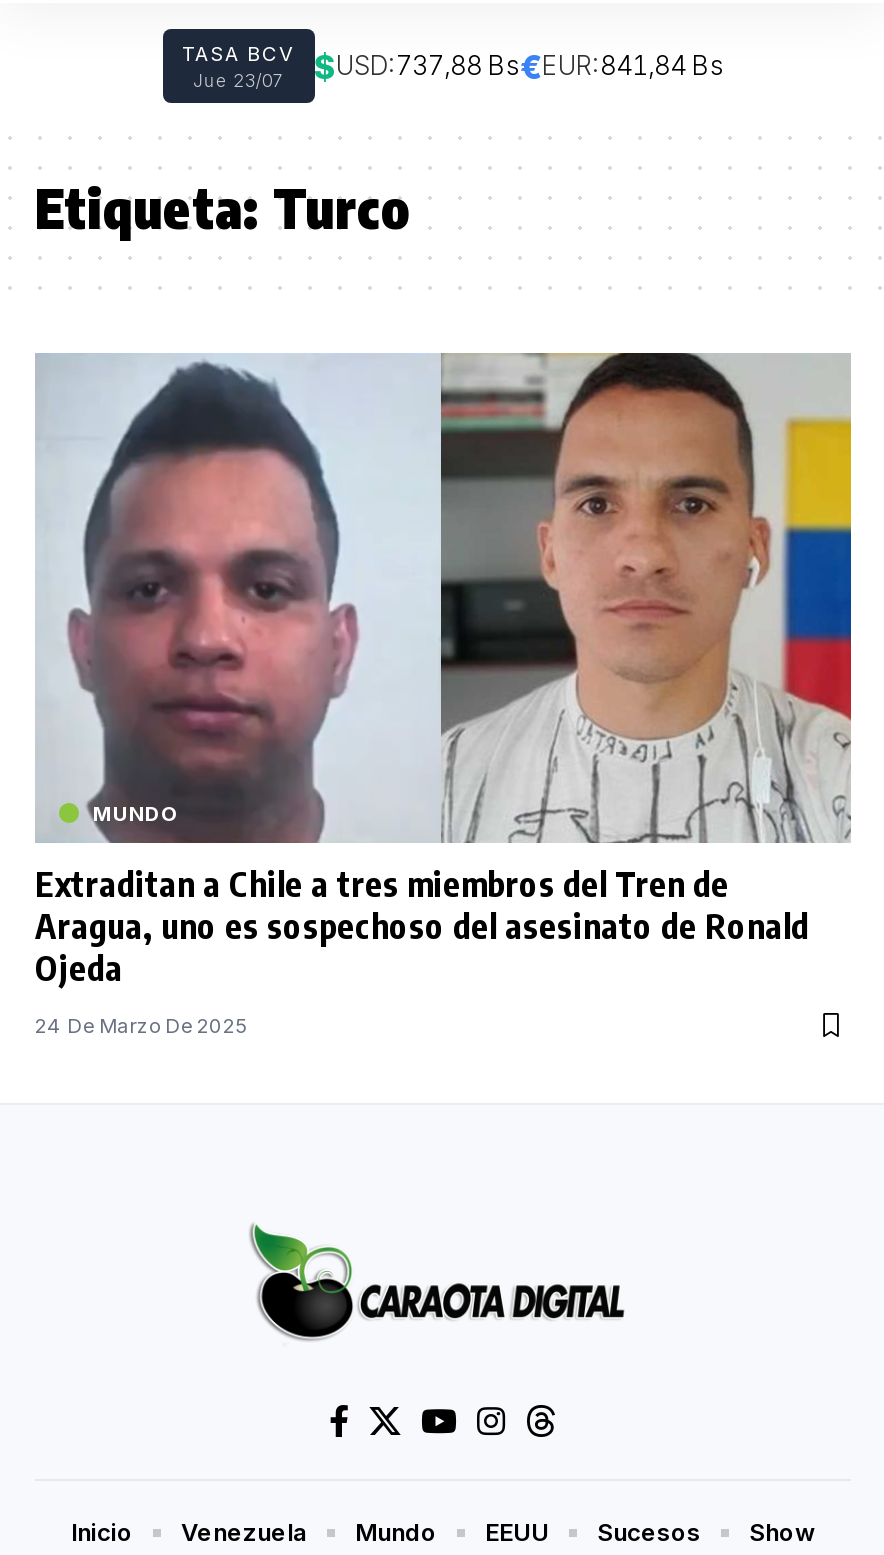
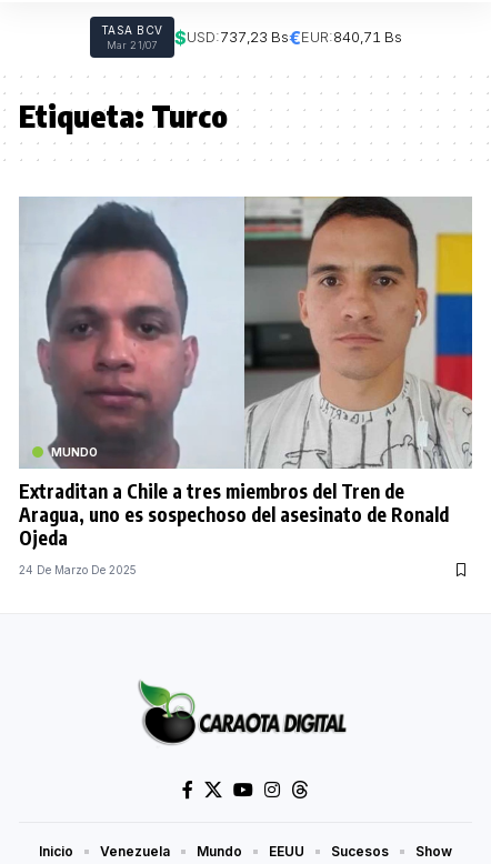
[193,46,724,91] Jue 23/07 | $USD:737,88 Bs€EUR:841,84 Bs -> [106,26,402,51] Mar 21/07 | $USD:737,23 Bs€EUR:840,71 Bs

